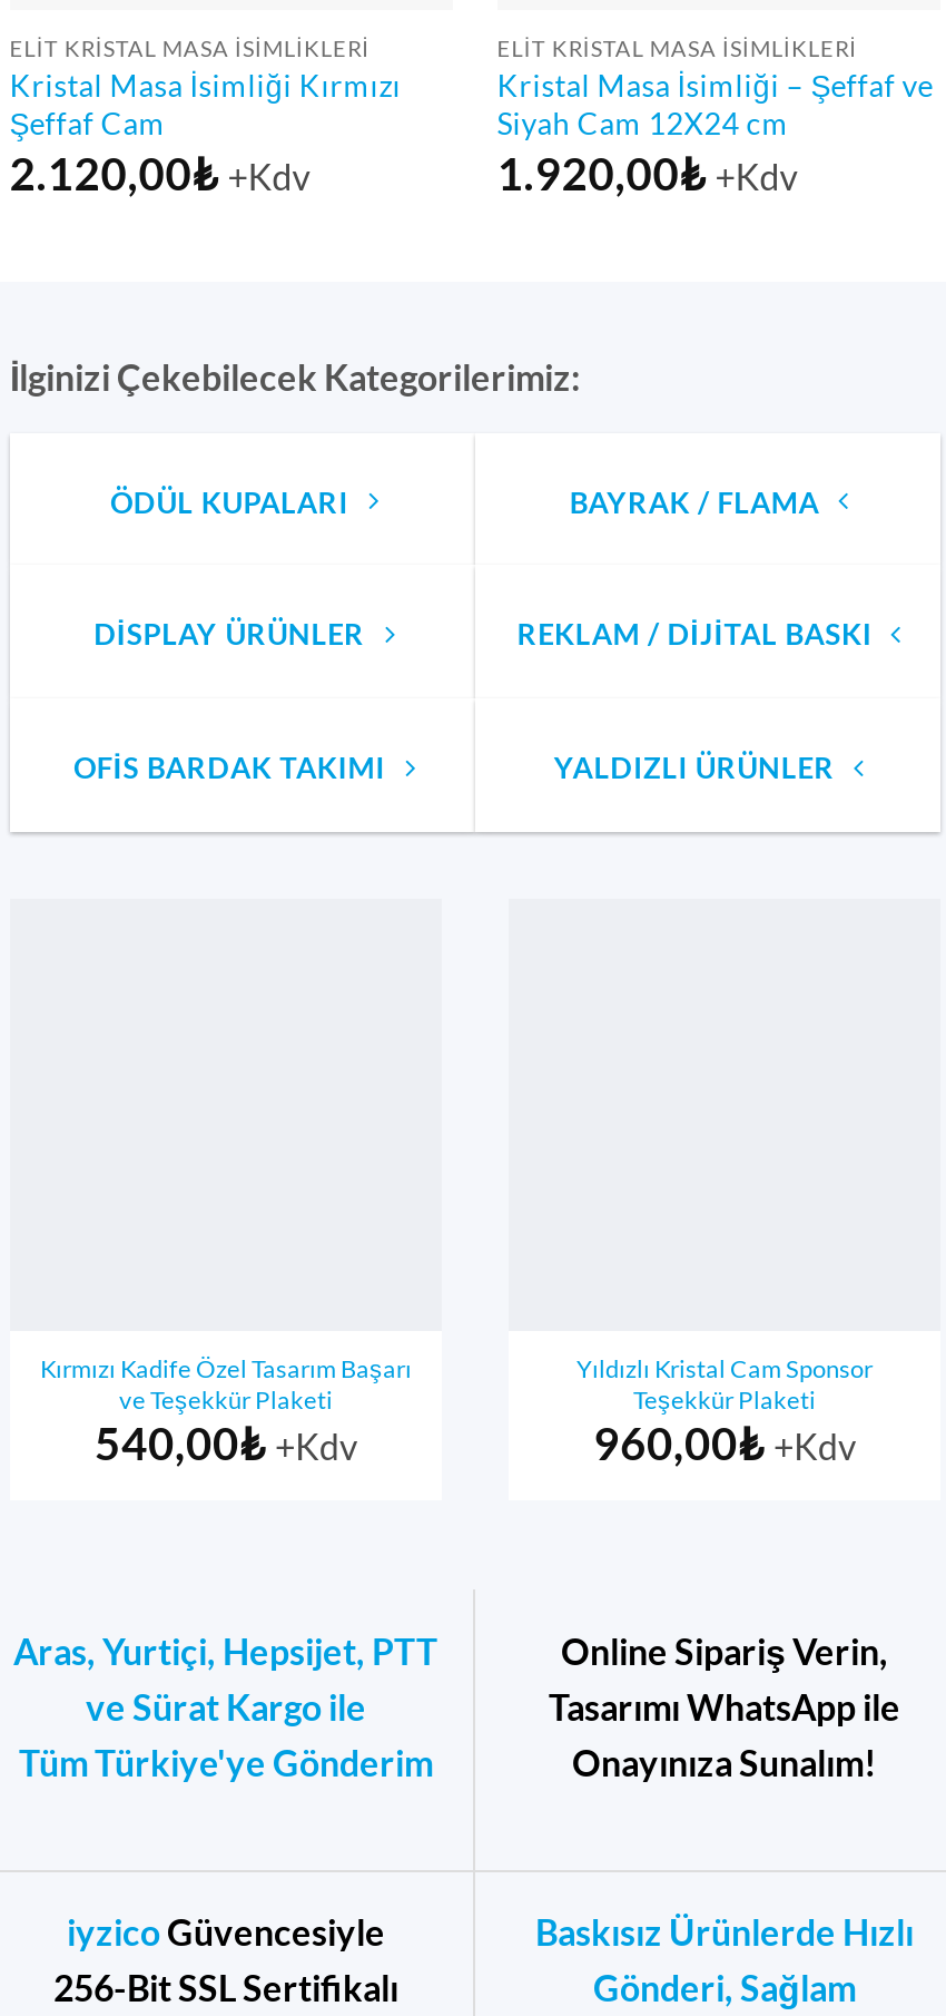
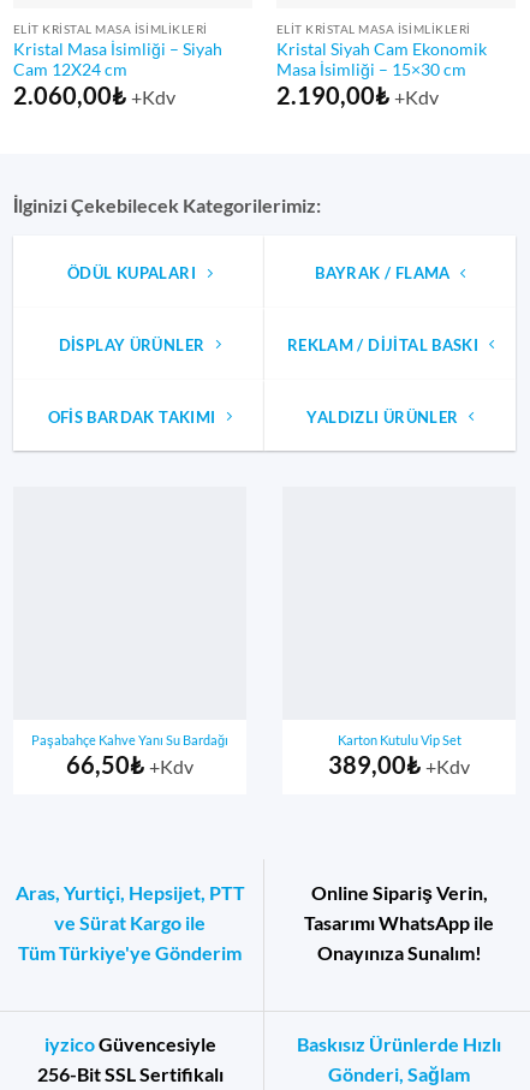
[10,67,401,199] Kristal Masa İsimliği Kırmızı | Şeffaf Cam | 2.120,00₺ +Kdv -> [13,39,222,110] Kristal Masa İsimliği – Siyah | Cam 12X24 cm | 2.060,00₺ +Kdv
[497,67,933,199] Kristal Masa İsimliği – Şeffaf ve | Siyah Cam 12X24 cm | 1.920,00₺ +Kdv -> [276,39,486,110] Kristal Siyah Cam Ekonomik | Masa İsimliği – 15×30 cm | 2.190,00₺ +Kdv
[40,1353,412,1470] Kırmızı Kadife Özel Tasarım Başarı | ve Teşekkür Plaketi | 540,00₺ +Kdv -> [31,732,228,778] Paşabahçe Kahve Yanı Su Bardağı | 66,50₺ +Kdv
[577,1353,873,1470] Yıldızlı Kristal Cam Sponsor | Teşekkür Plaketi | 960,00₺ +Kdv -> [328,732,470,778] Karton Kutulu Vip Set | 389,00₺ +Kdv

